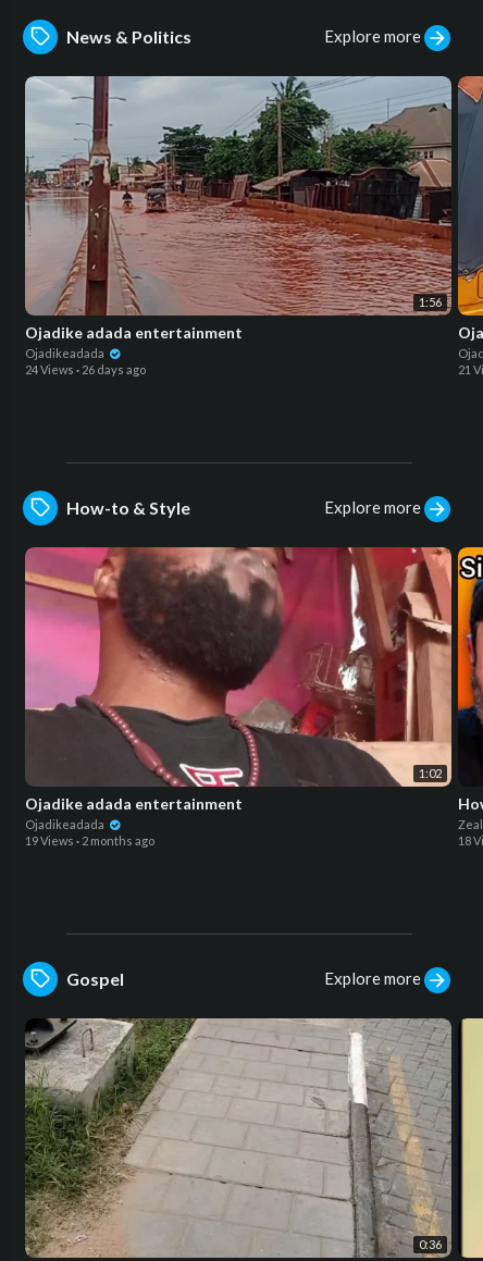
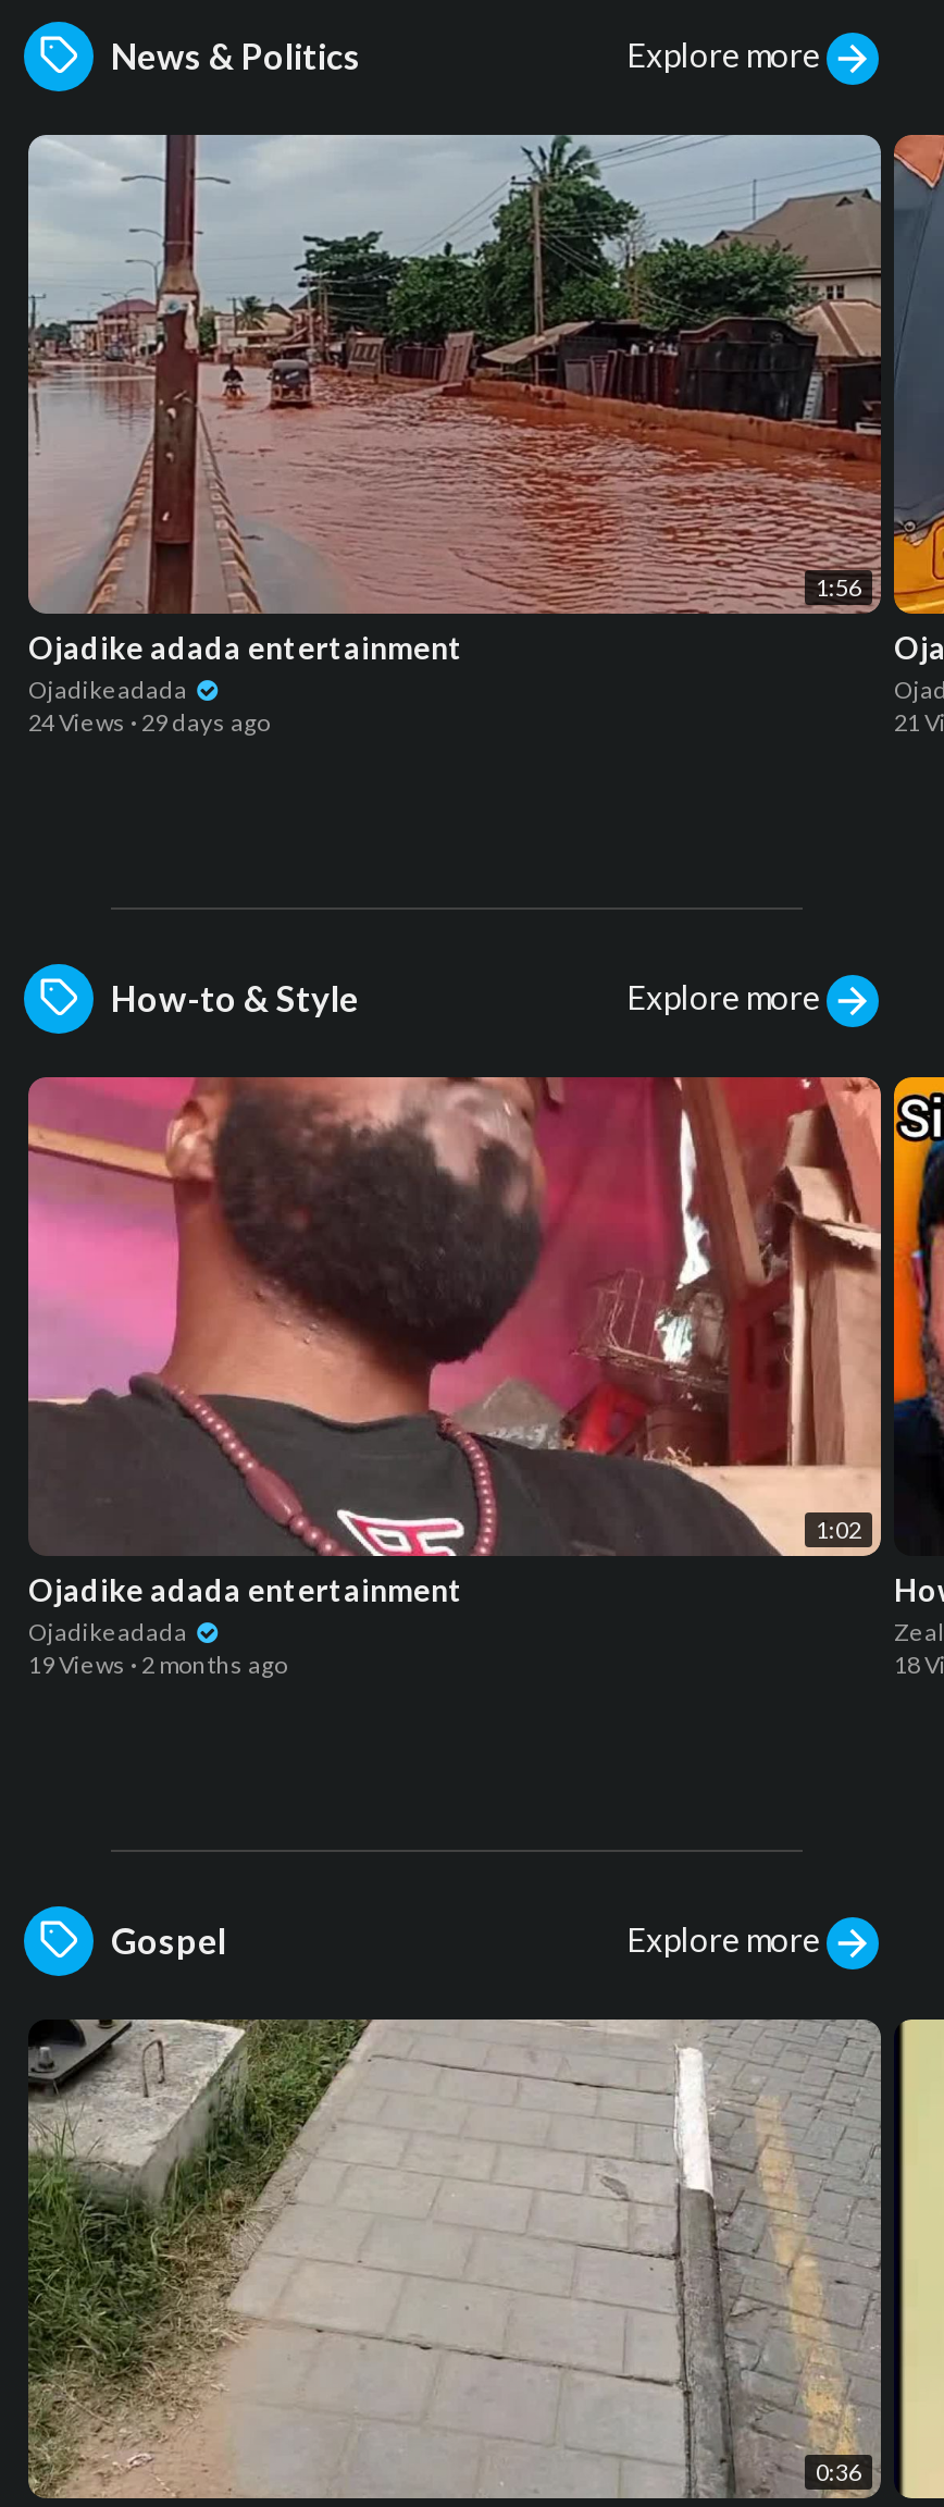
[25,363,146,377] 24 Views · 26 days ago -> [28,708,270,737] 24 Views · 29 days ago

